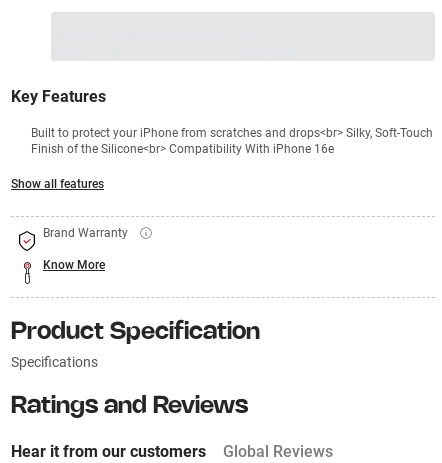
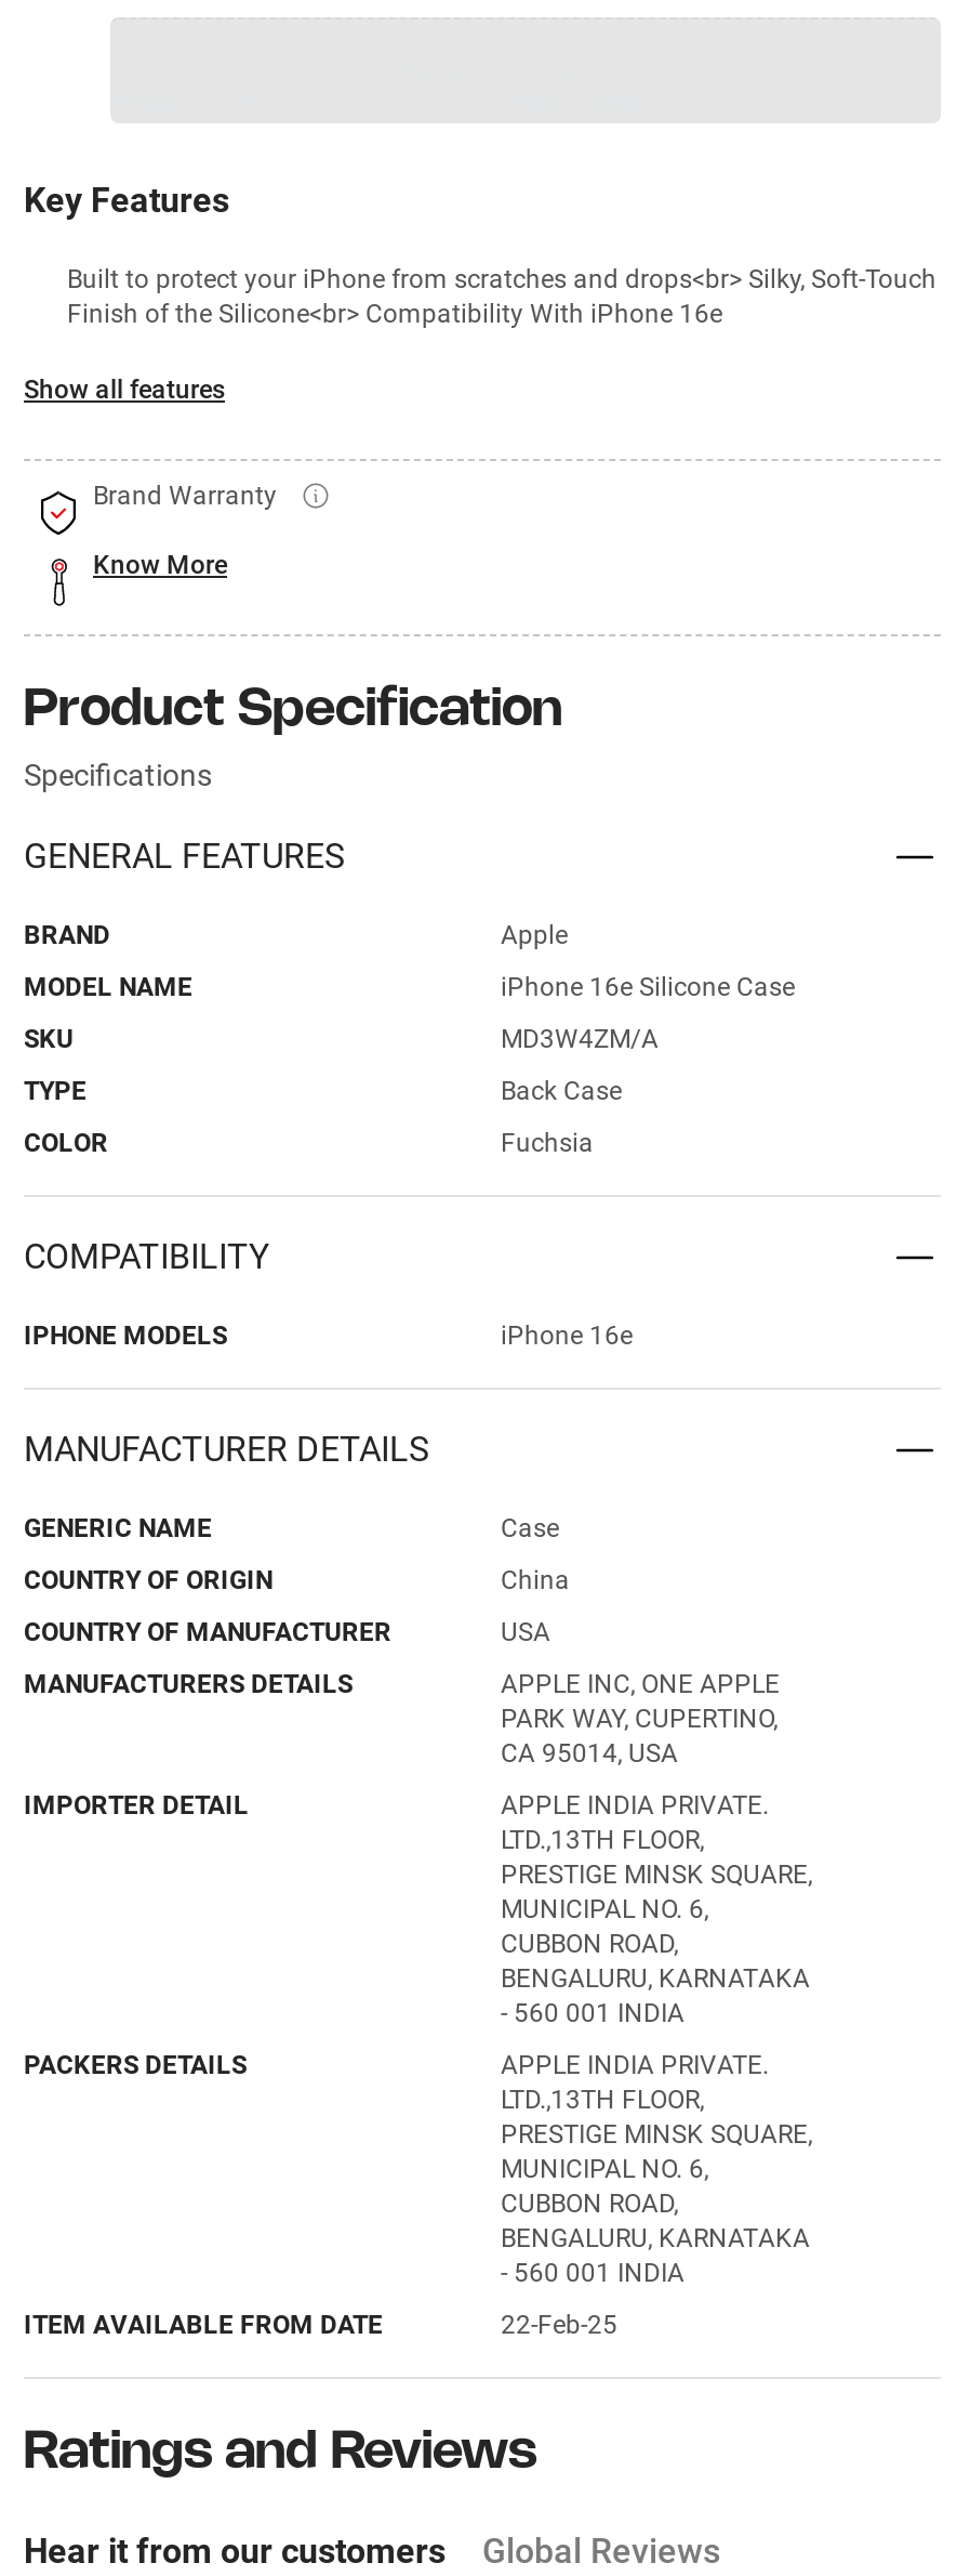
none -> [24,836,812,2340] GENERAL FEATURES | BRAND | Apple | MODEL NAME | iPhone 16e Silicone Case | SKU | MD3W4ZM/A | TYPE | Back Case | COLOR | Fuchsia | COMPATIBILITY | IPHONE MODELS | iPhone 16e | MANUFACTURER DETAILS | GENERIC NAME | Case | COUNTRY OF ORIGIN | China | COUNTRY OF MANUFACTURER | USA | MANUFACTURERS DETAILS | APPLE INC, ONE APPLE | PARK WAY, CUPERTINO, | CA 95014, USA | IMPORTER DETAIL | APPLE INDIA PRIVATE. | LTD.,13TH FLOOR, | PRESTIGE MINSK SQUARE, | MUNICIPAL NO. 6, | CUBBON ROAD, | BENGALURU, KARNATAKA | - 560 001 INDIA | PACKERS DETAILS | APPLE INDIA PRIVATE. | LTD.,13TH FLOOR, | PRESTIGE MINSK SQUARE, | MUNICIPAL NO. 6, | CUBBON ROAD, | BENGALURU, KARNATAKA | - 560 001 INDIA | ITEM AVAILABLE FROM DATE | 22-Feb-25

